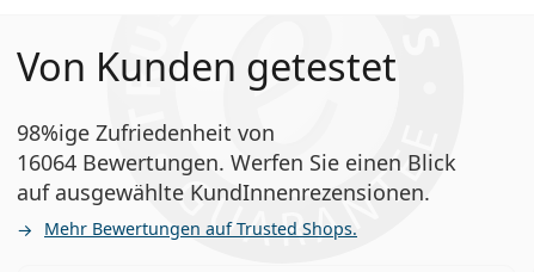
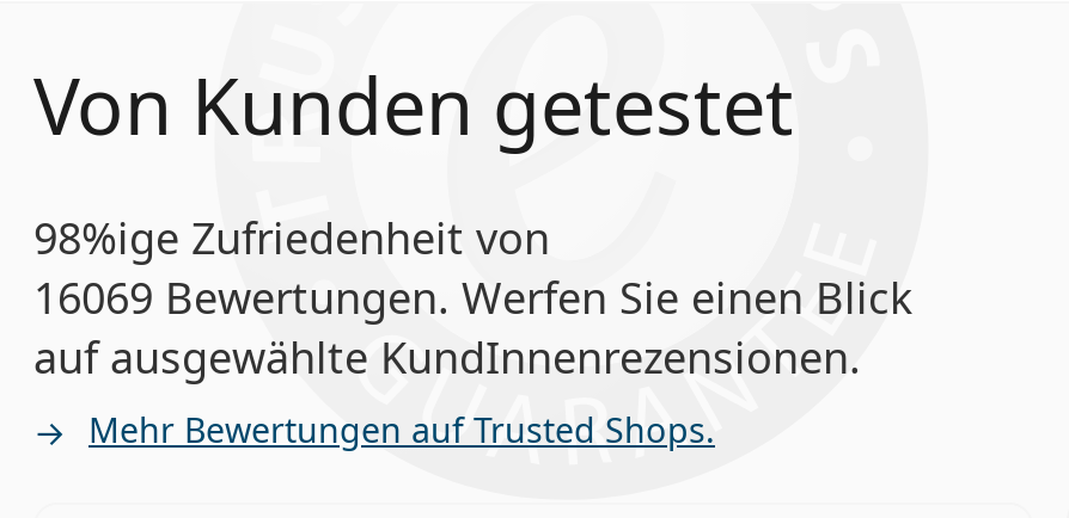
[17,148,456,176] 16064 Bewertungen. Werfen Sie einen Blick -> [33,269,914,327] 16069 Bewertungen. Werfen Sie einen Blick

